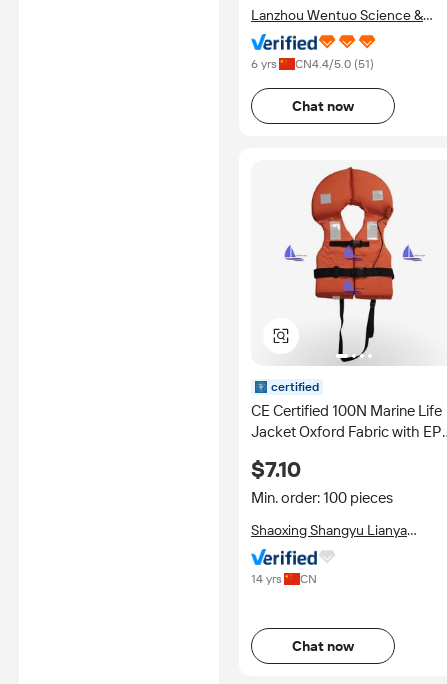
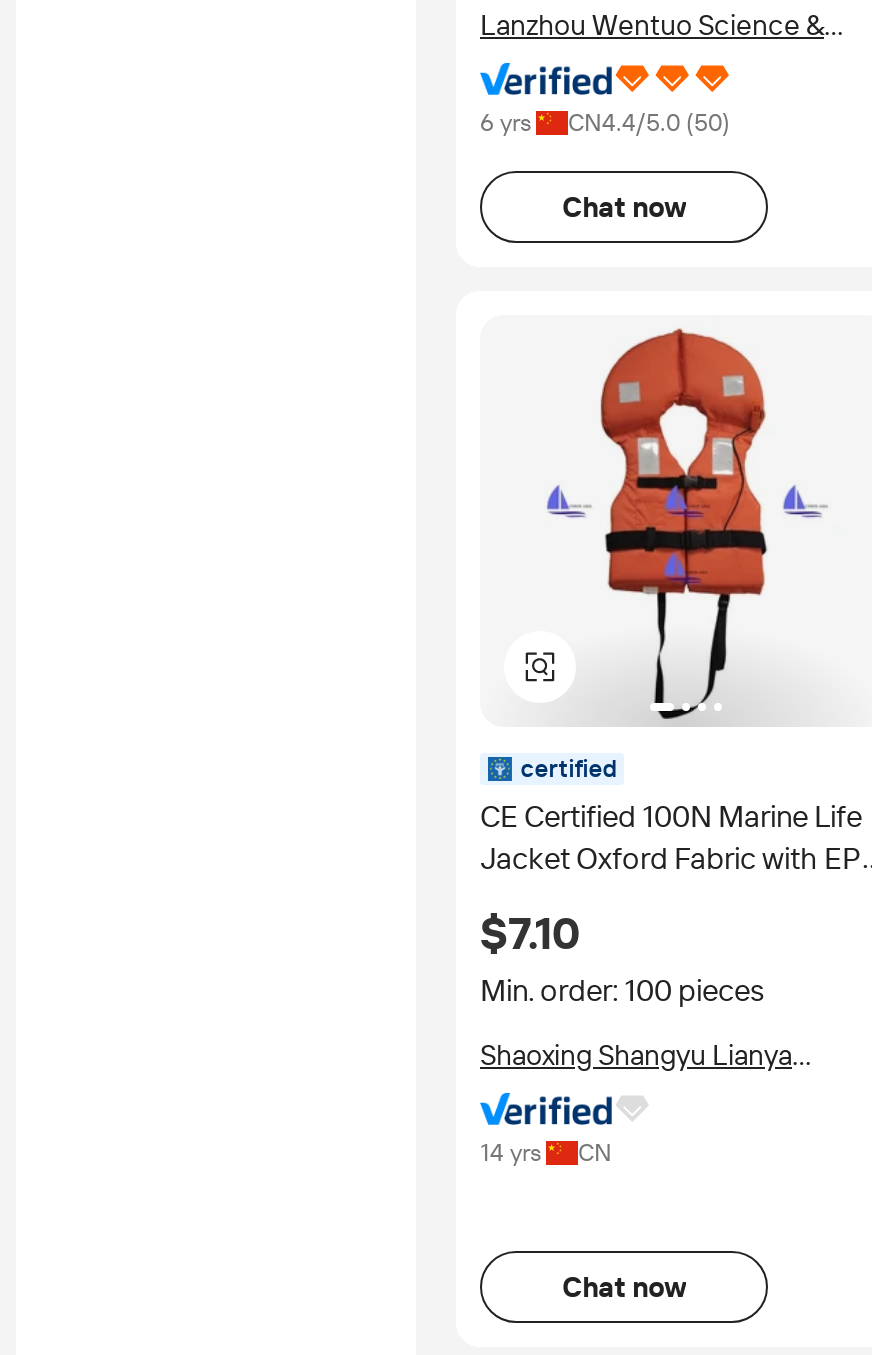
[251,57,374,71] 6 yrs CN4.4/5.0 (51) -> [480,109,730,137] 6 yrs CN4.4/5.0 (50)

